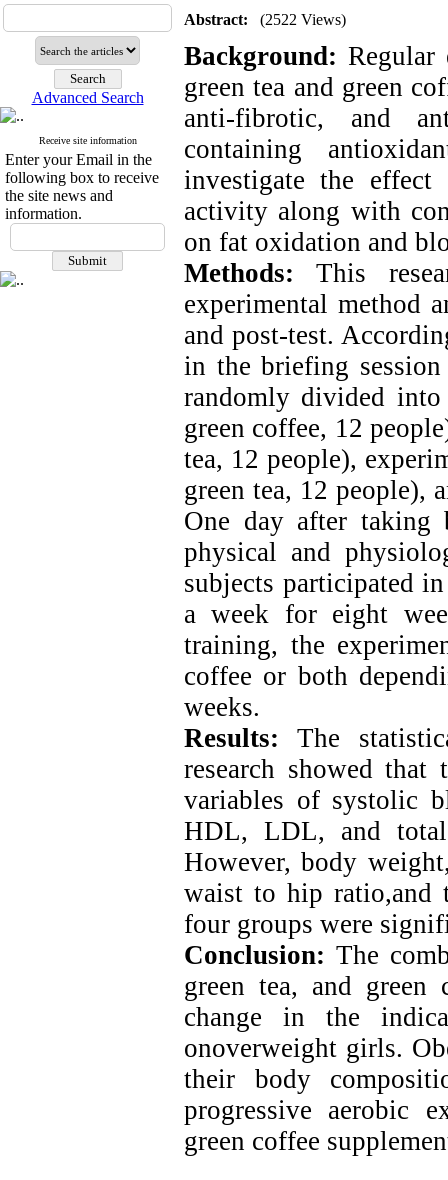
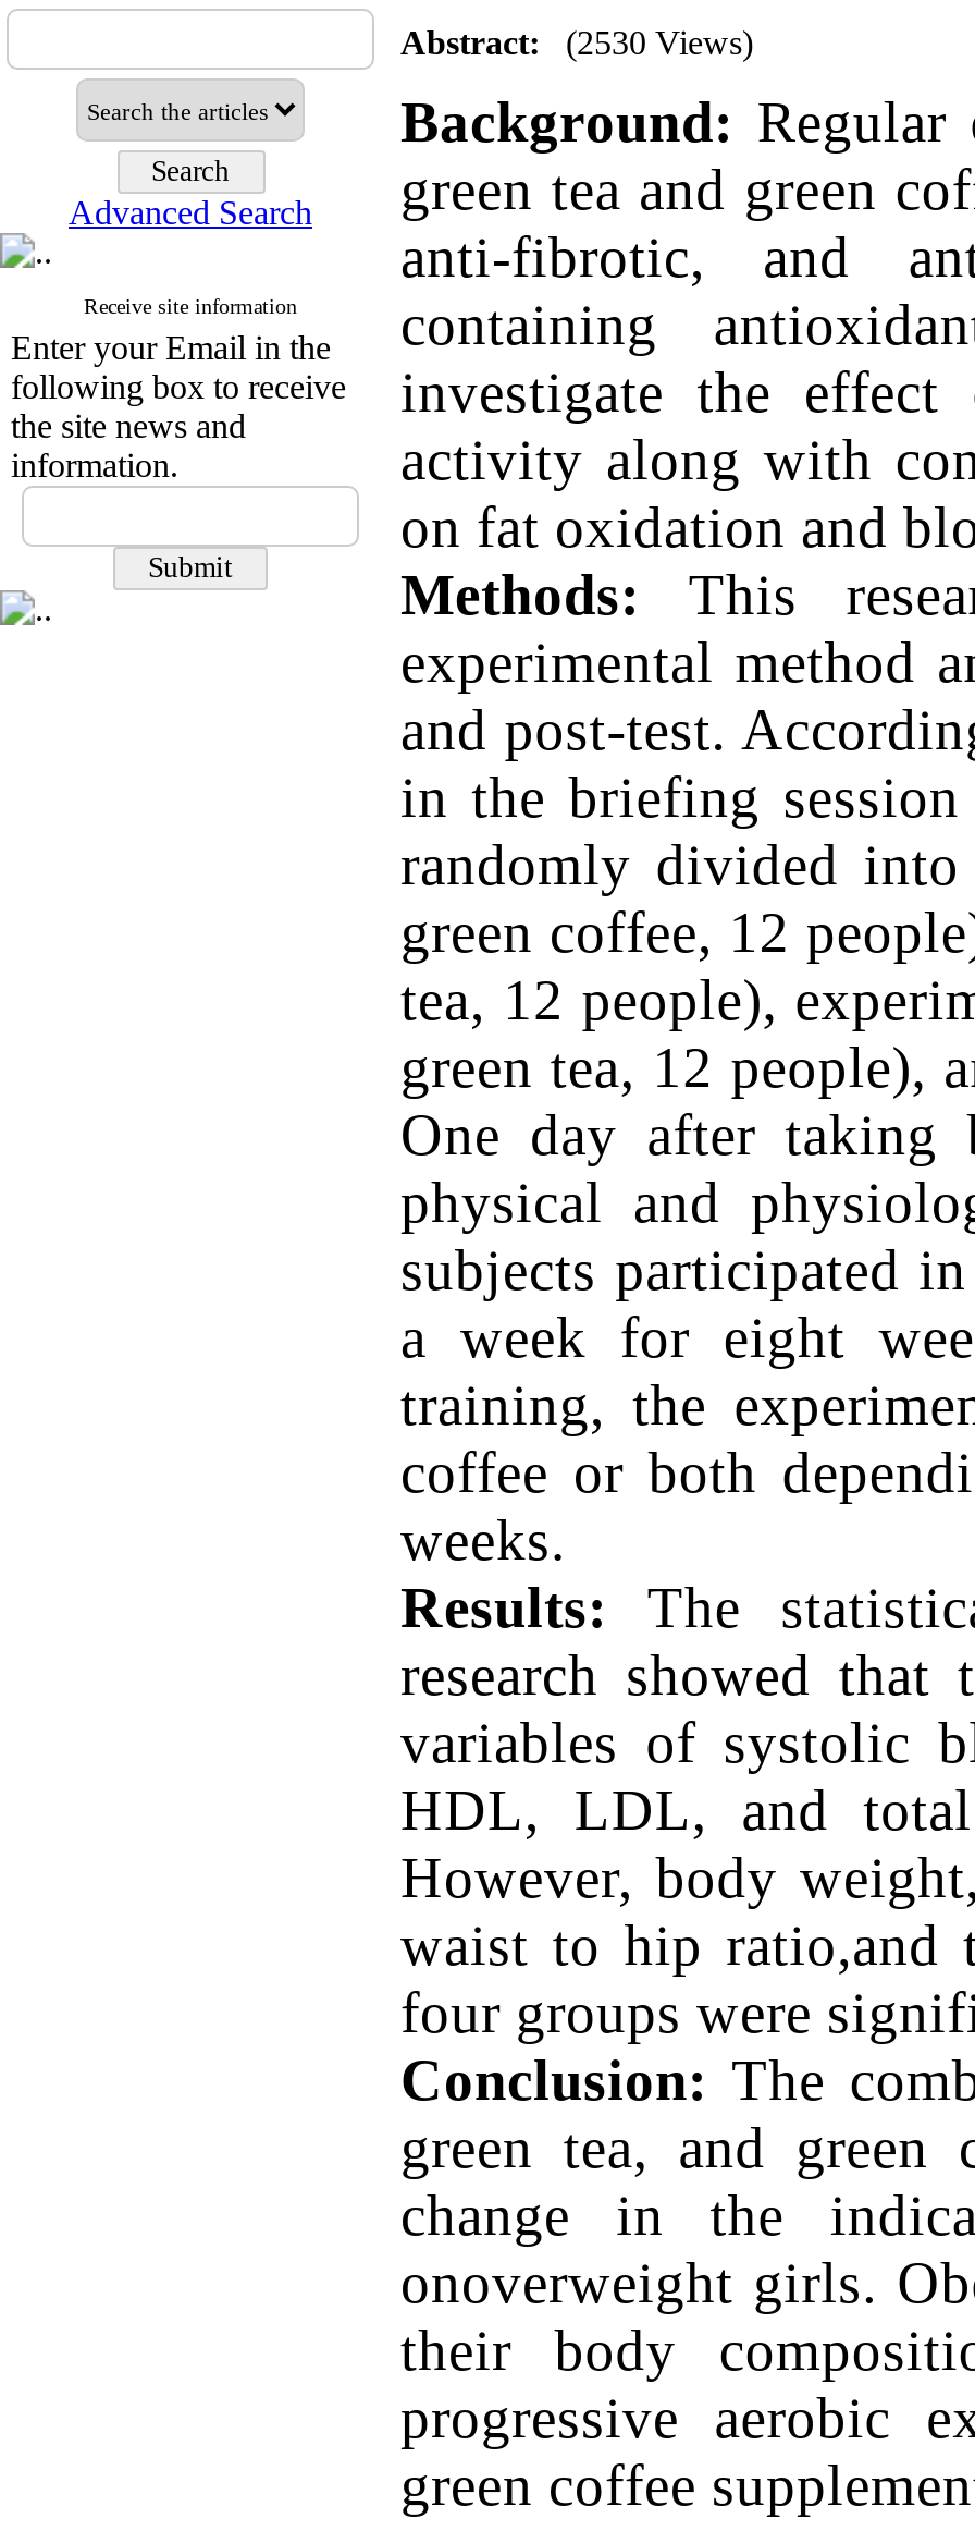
[184,11,346,28] Abstract: (2522 Views) -> [400,24,753,61] Abstract: (2530 Views)

